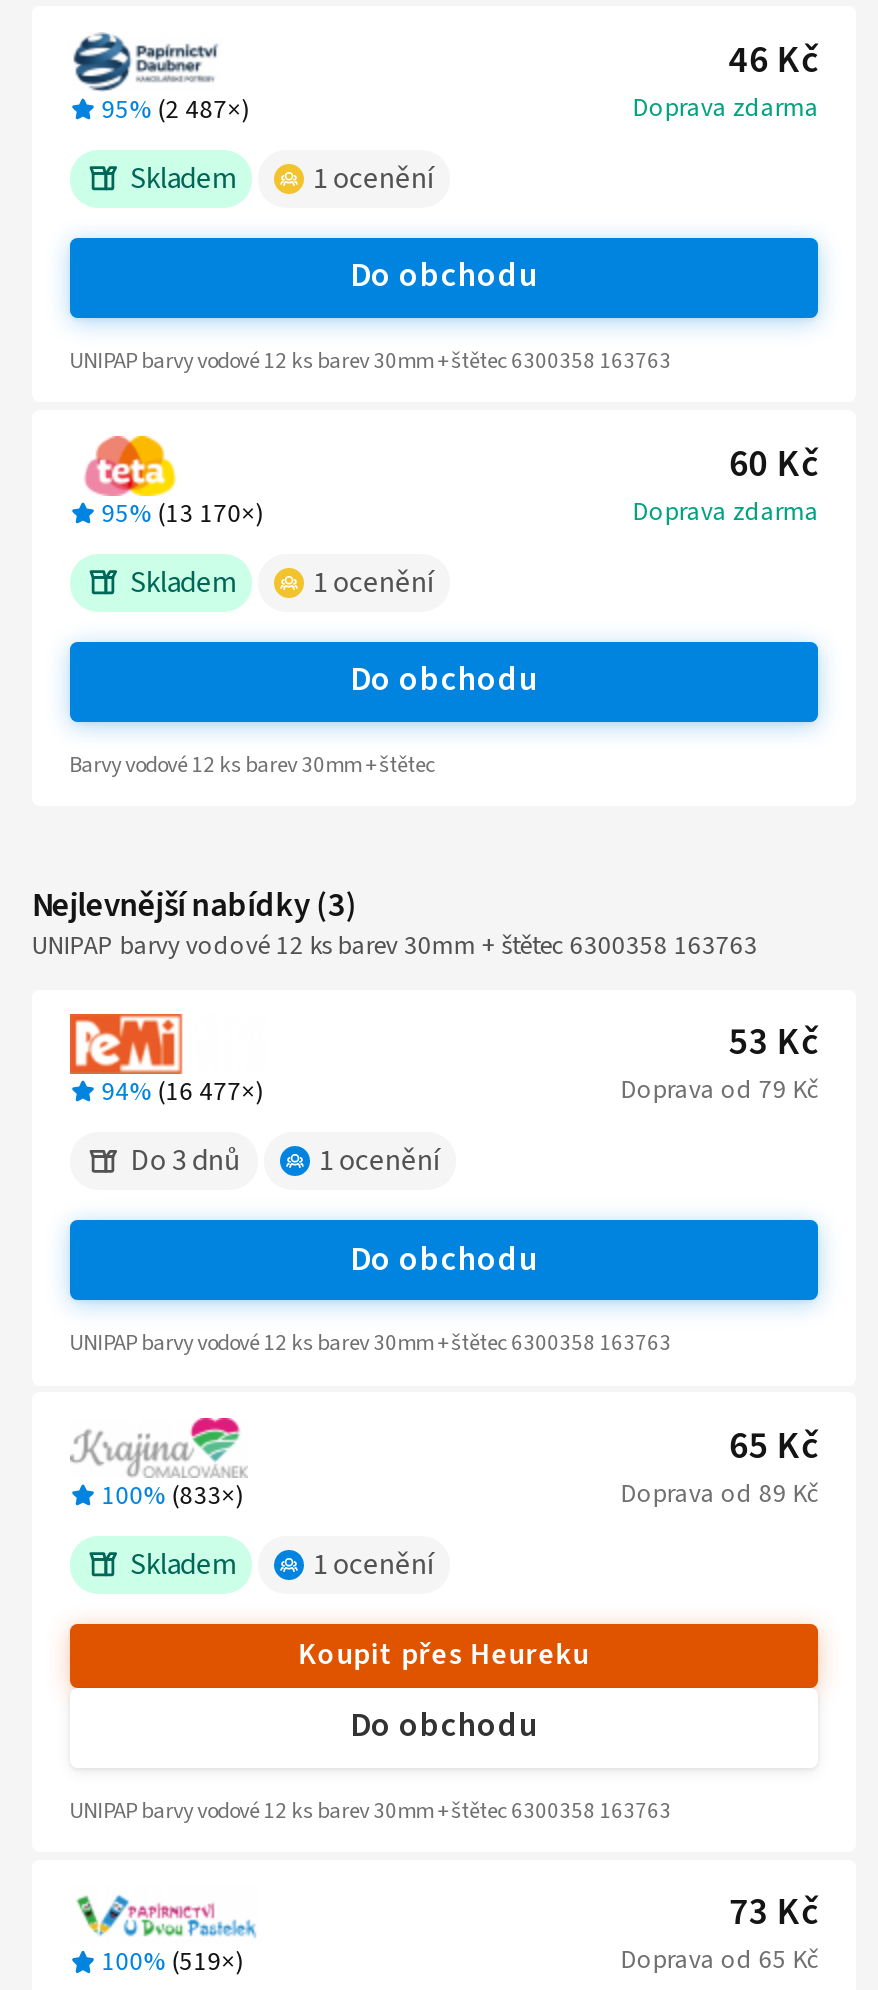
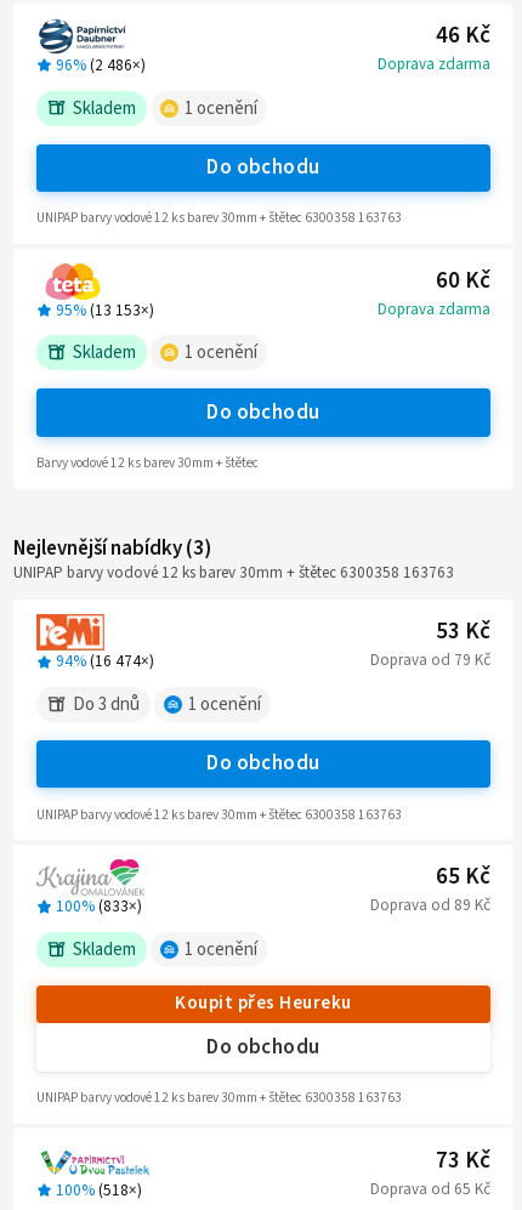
[102,91,250,127] 95% (2 487×) -> [56,55,145,76] 96% (2 486×)
[102,495,264,531] 95% (13 170×) -> [56,300,154,321] 95% (13 153×)
[102,1074,264,1110] 94%(16 477×) -> [56,651,154,673] 94%(16 474×)
[102,1944,244,1980] 100% (519×) -> [56,1179,142,1201] 100% (518×)

